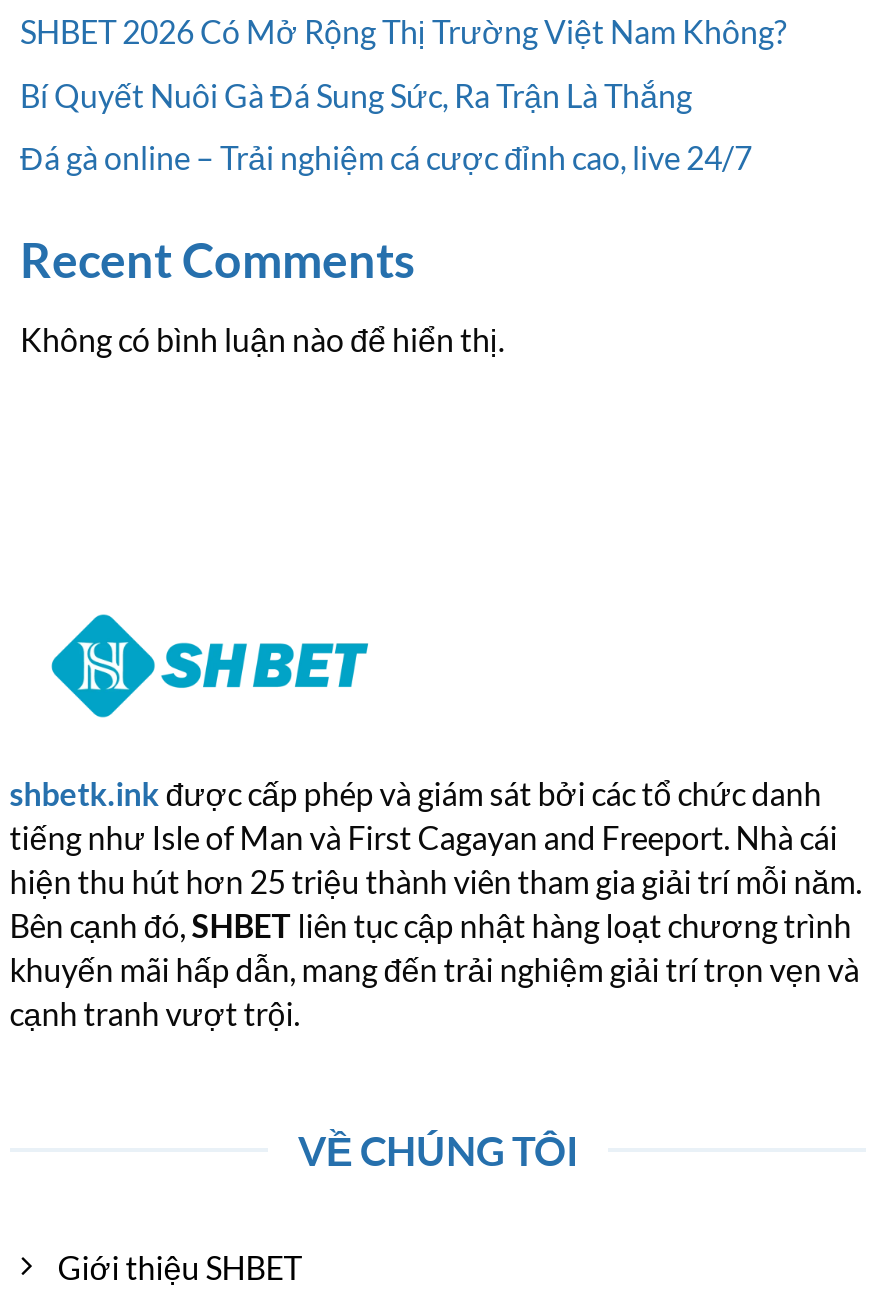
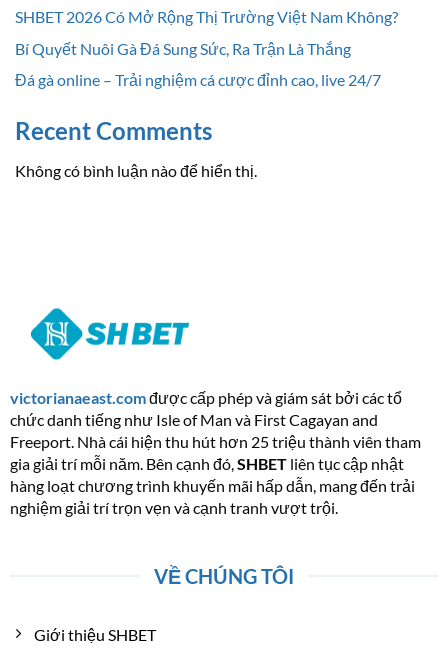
[10,775,862,1033] shbetk.ink được cấp phép và giám sát bởi các tổ chức danh | tiếng như Isle of Man và First Cagayan and Freeport. Nhà cái | hiện thu hút hơn 25 triệu thành viên tham gia giải trí mỗi năm. | Bên cạnh đó, SHBET liên tục cập nhật hàng loạt chương trình | khuyến mãi hấp dẫn, mang đến trải nghiệm giải trí trọn vẹn và | cạnh tranh vượt trội. -> [10,388,421,517] victorianaeast.com được cấp phép và giám sát bởi các tổ | chức danh tiếng như Isle of Man và First Cagayan and | Freeport. Nhà cái hiện thu hút hơn 25 triệu thành viên tham | gia giải trí mỗi năm. Bên cạnh đó, SHBET liên tục cập nhật | hàng loạt chương trình khuyến mãi hấp dẫn, mang đến trải | nghiệm giải trí trọn vẹn và cạnh tranh vượt trội.

